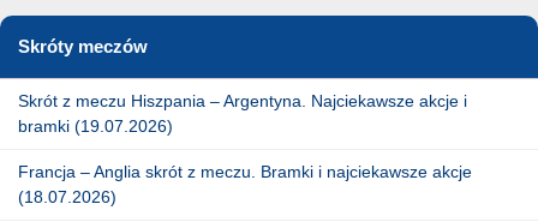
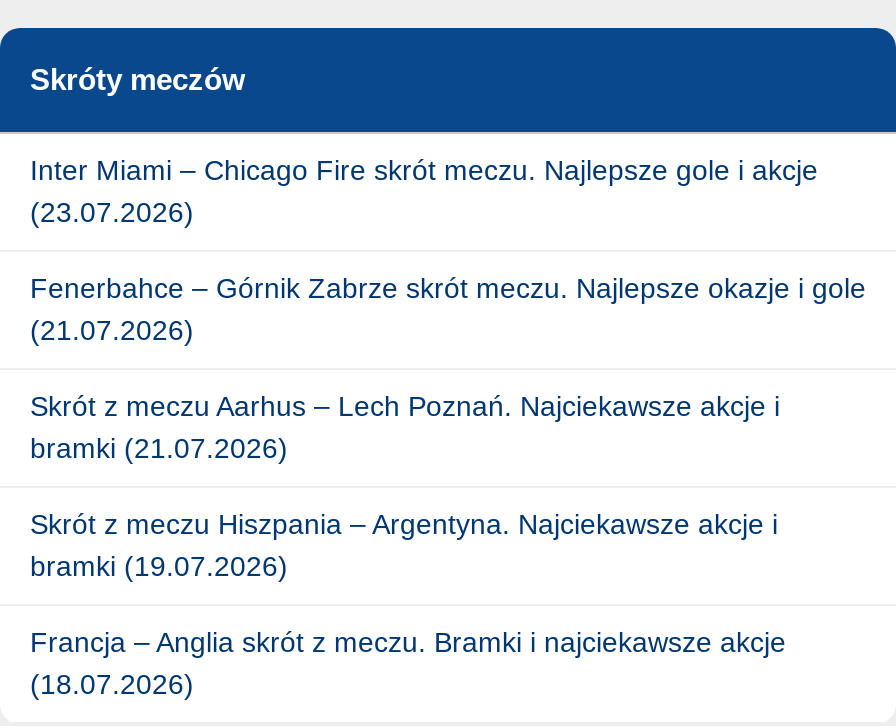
none -> [30,154,866,464] Inter Miami – Chicago Fire skrót meczu. Najlepsze gole i akcje | (23.07.2026) | Fenerbahce – Górnik Zabrze skrót meczu. Najlepsze okazje i gole | (21.07.2026) | Skrót z meczu Aarhus – Lech Poznań. Najciekawsze akcje i | bramki (21.07.2026)

